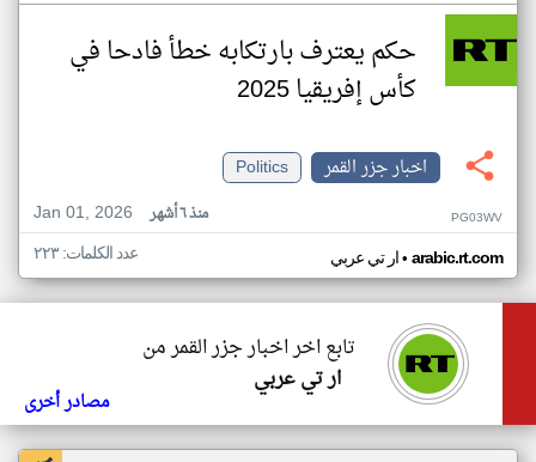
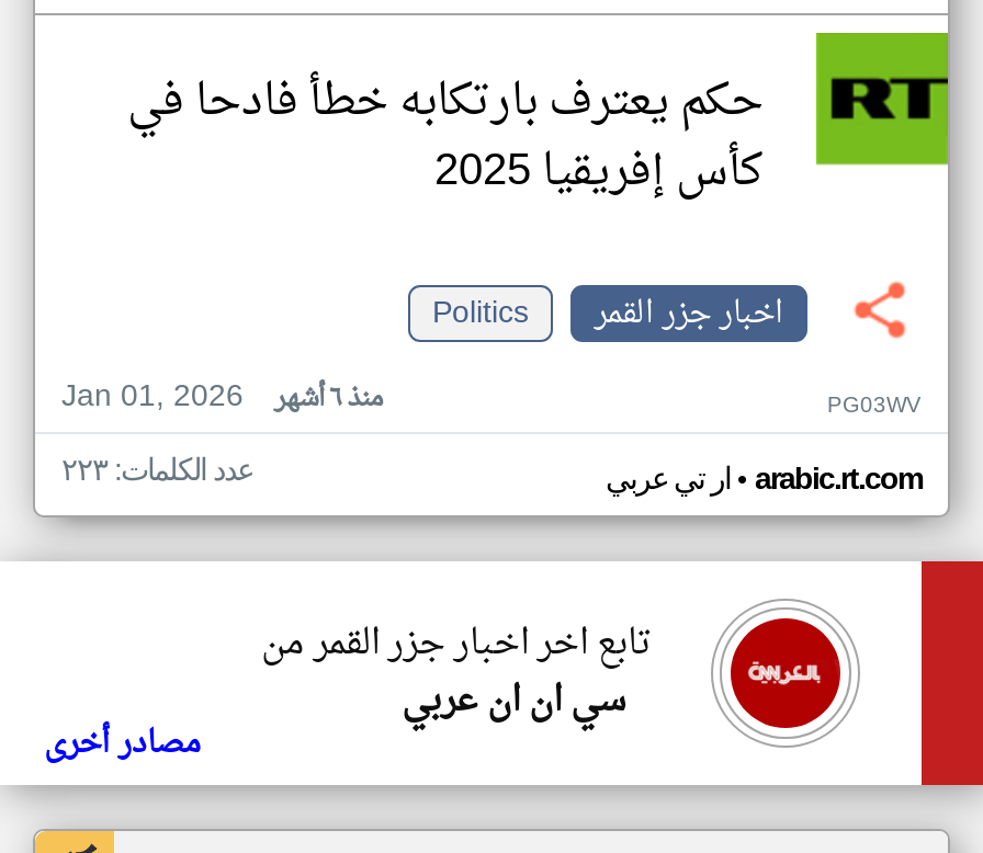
[397,333,459,395] [image] -> [728,616,843,730] [image]
[254,361,341,397] ار تي عربي -> [402,669,625,735] سي ان ان عربي

